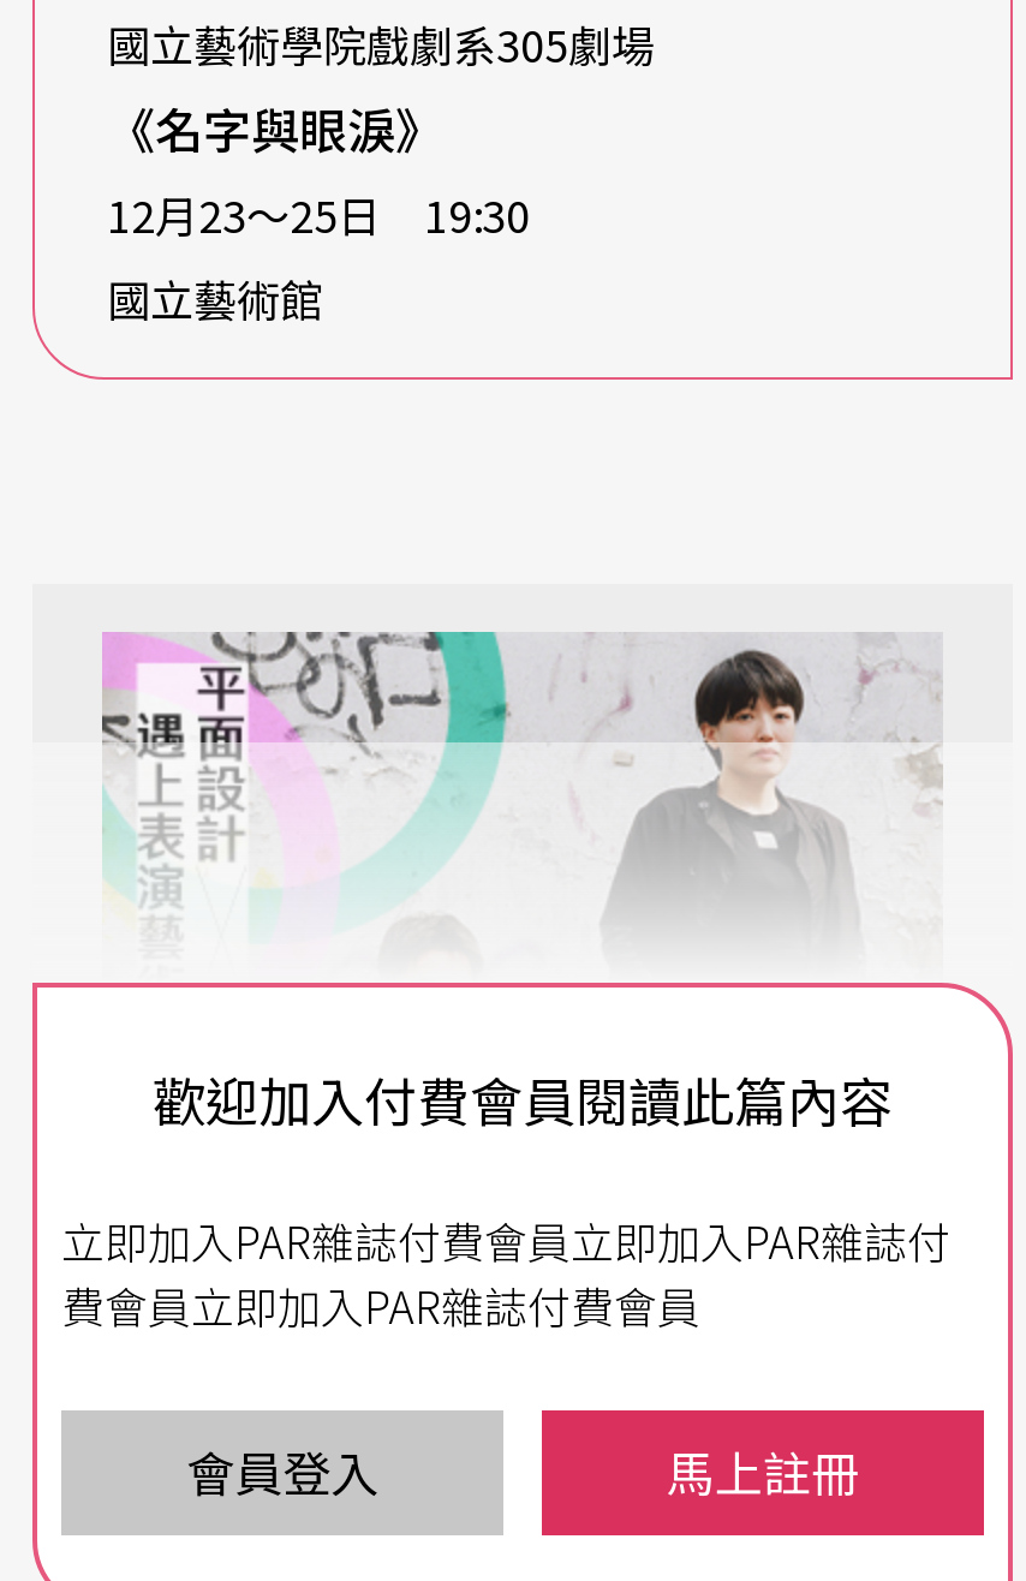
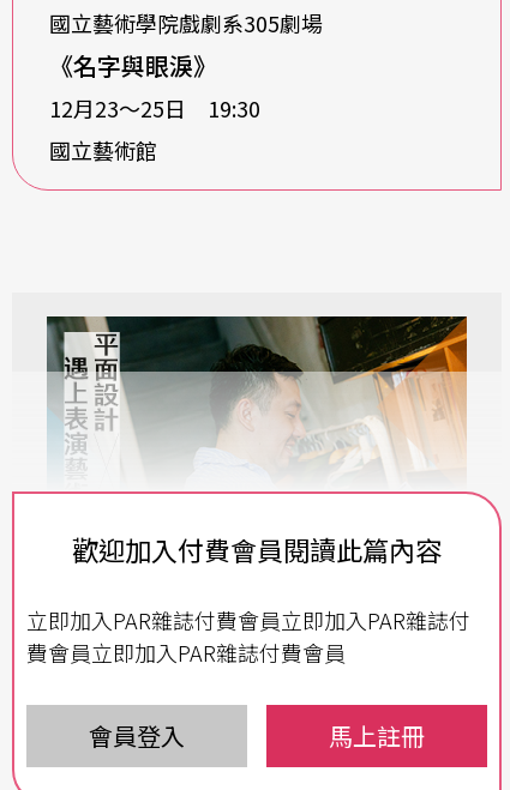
[102,630,943,925] [image] -> [46,315,468,458] [image]

